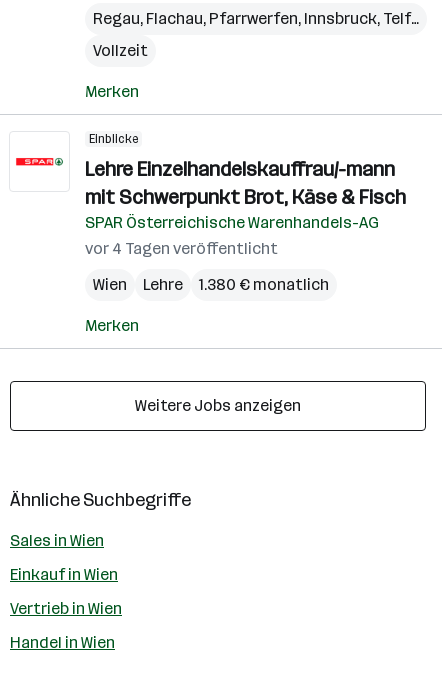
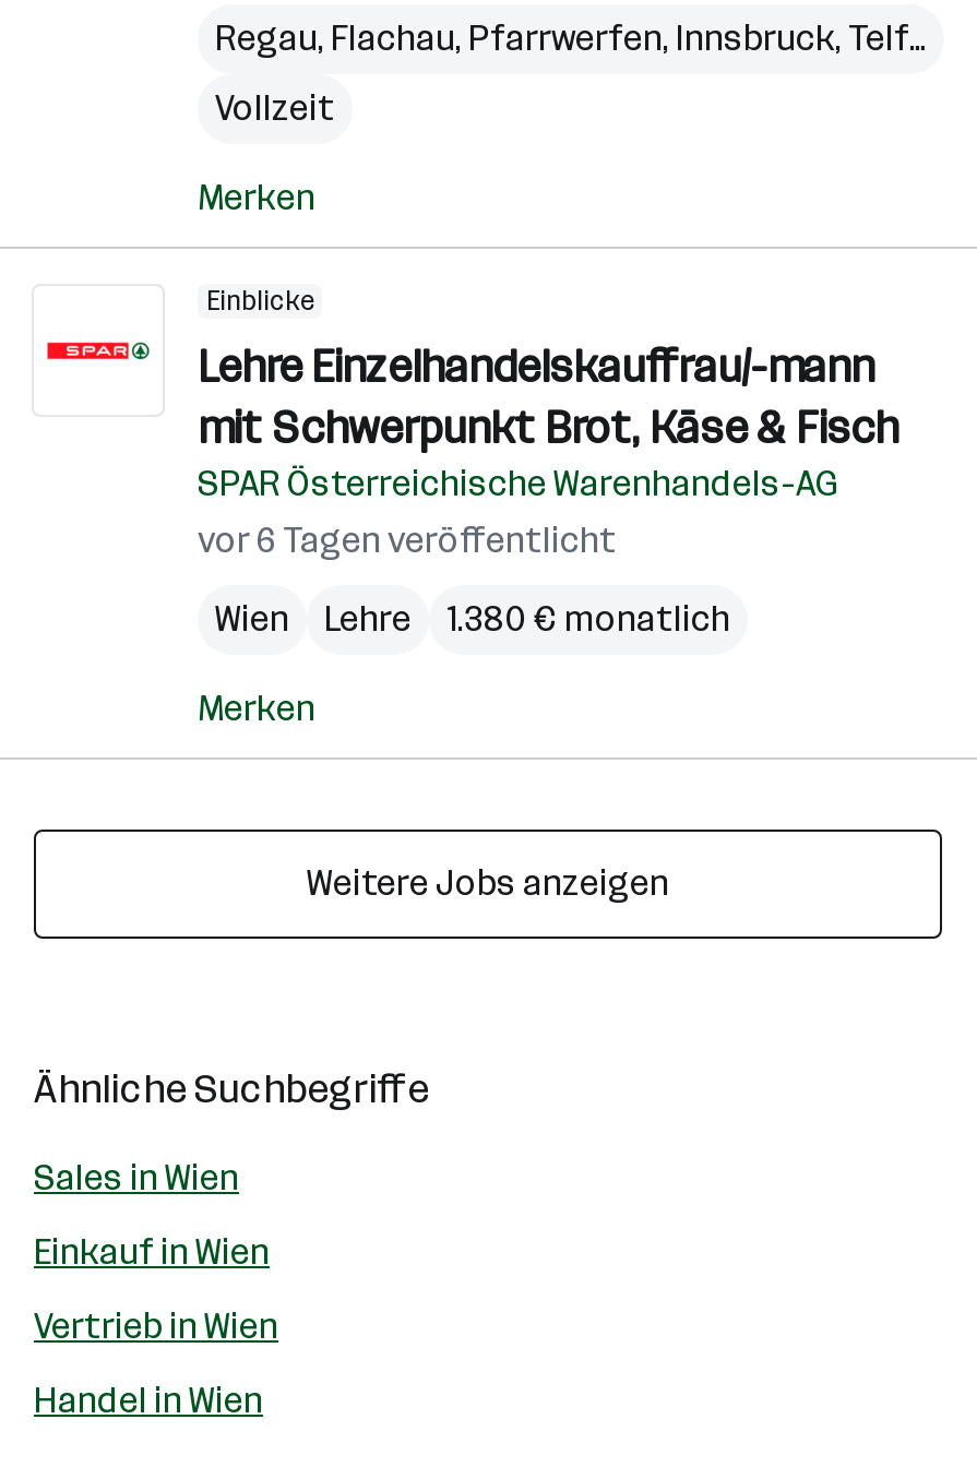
[85,239,278,258] vor 4 Tagen veröffentlicht -> [198,520,617,561] vor 6 Tagen veröffentlicht

